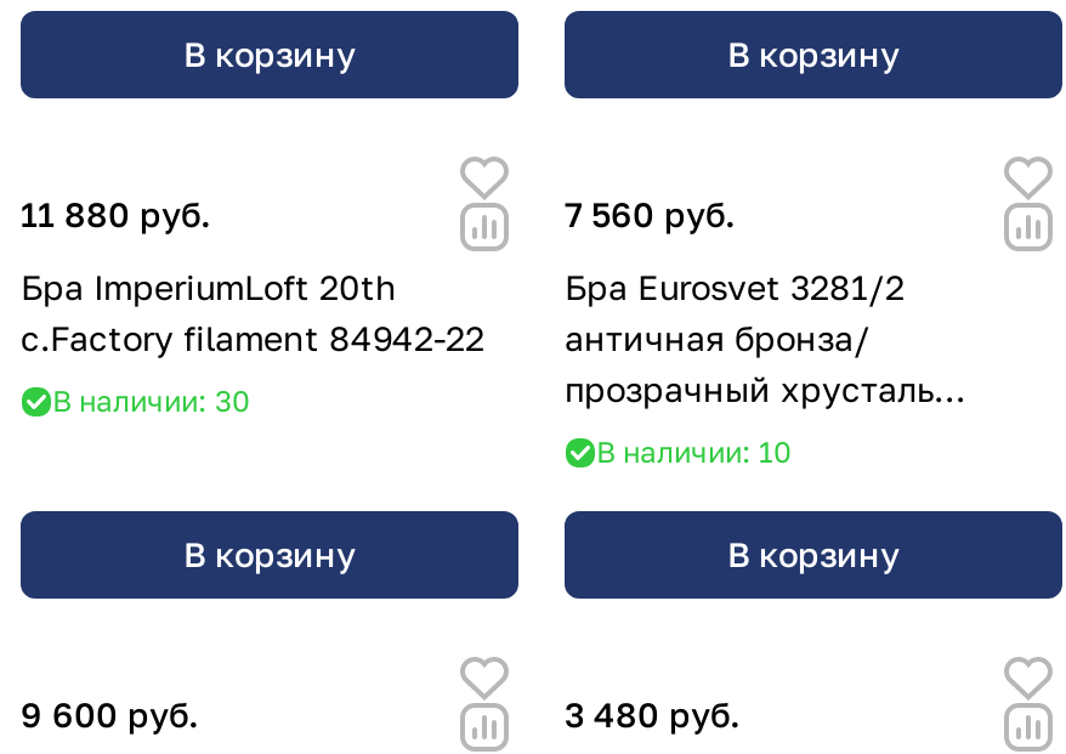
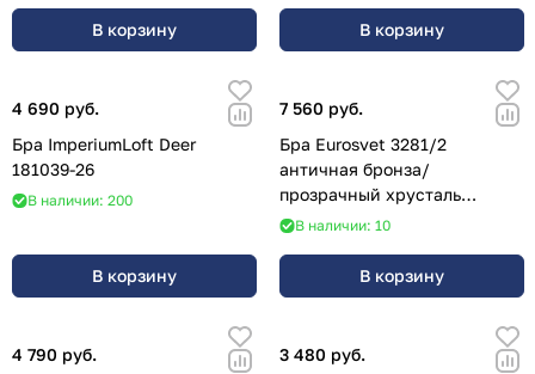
[21,193,210,234] 11 880 руб. -> [12,98,99,118] 4 690 руб.
[21,266,484,358] Бра ImperiumLoft 20th | c.Factory filament 84942-22 -> [12,134,196,179] Бра ImperiumLoft Deer | 181039-26
[52,382,249,419] В наличии: 30 -> [27,191,133,209] В наличии: 200
[21,693,198,735] 9 600 руб. -> [12,344,97,364] 4 790 руб.

